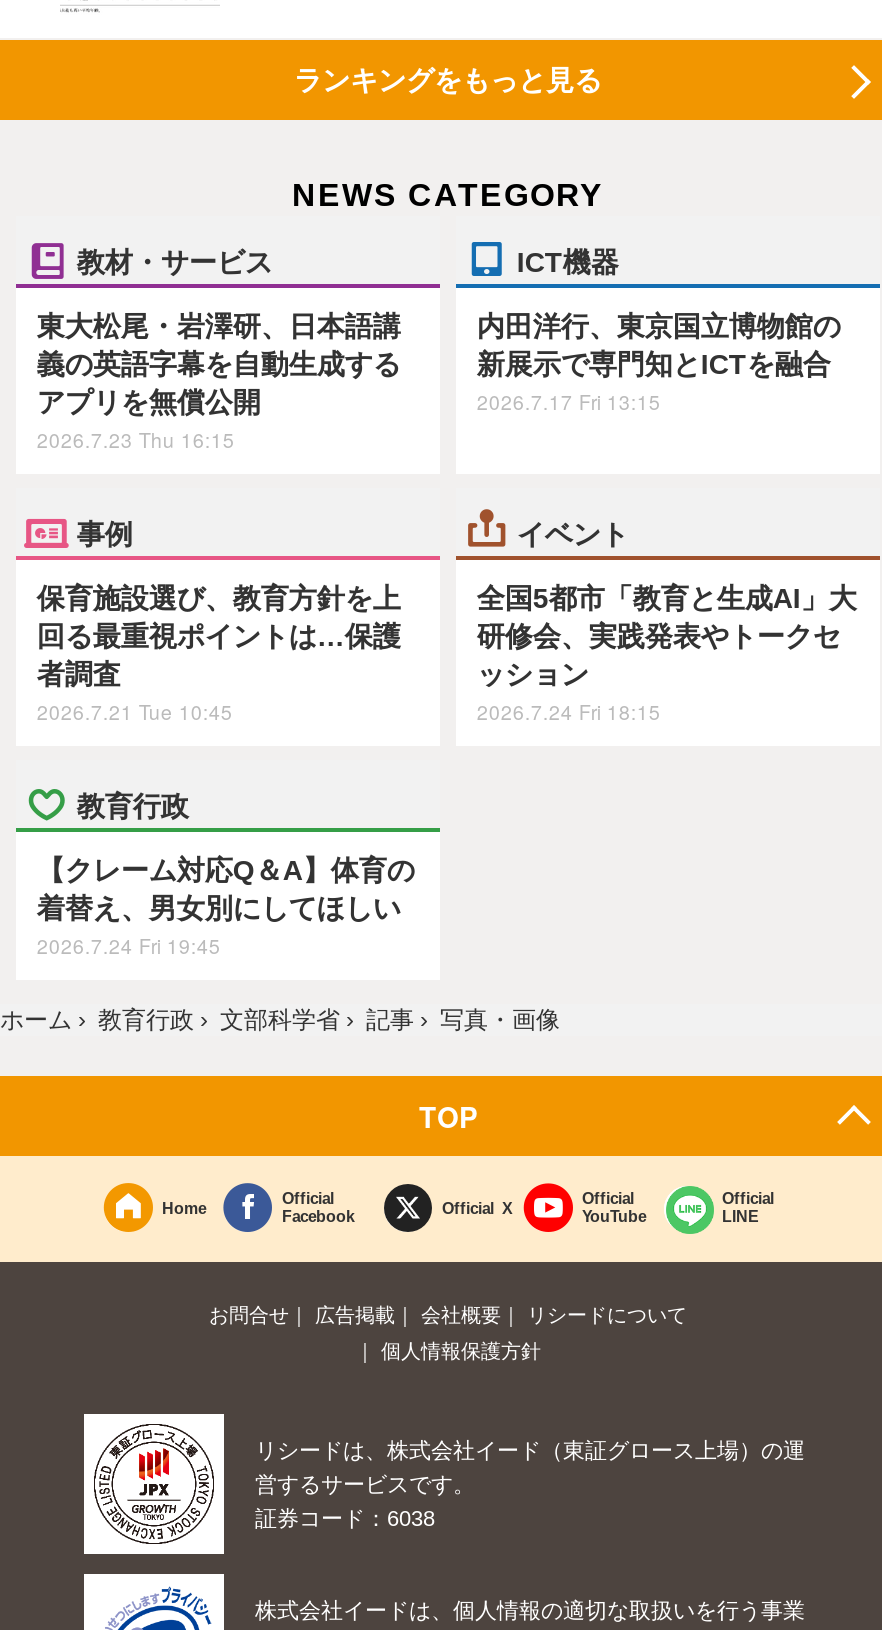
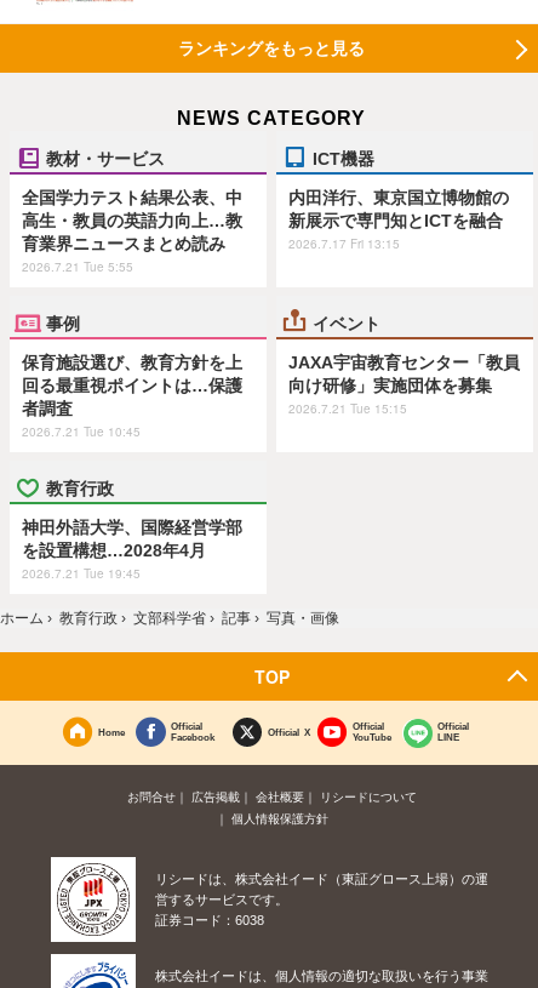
[37,311,401,455] 東大松尾・岩澤研、日本語講 | 義の英語字幕を自動生成する | アプリを無償公開 | 2026.7.23 Thu 16:15 -> [22,189,243,276] 全国学力テスト結果公表、中 | 高生・教員の英語力向上…教 | 育業界ニュースまとめ読み | 2026.7.21 Tue 5:55
[477,582,857,726] 全国5都市「教育と生成AI」大 | 研修会、実践発表やトークセ | ッション | 2026.7.24 Fri 18:15 -> [289,353,520,417] JAXA宇宙教育センター「教員 | 向け研修」実施団体を募集 | 2026.7.21 Tue 15:15
[37,853,415,959] 【クレーム対応Q＆A】体育の | 着替え、男女別にしてほしい | 2026.7.24 Fri 19:45 -> [22,517,243,581] 神田外語大学、国際経営学部 | を設置構想…2028年4月 | 2026.7.21 Tue 19:45

